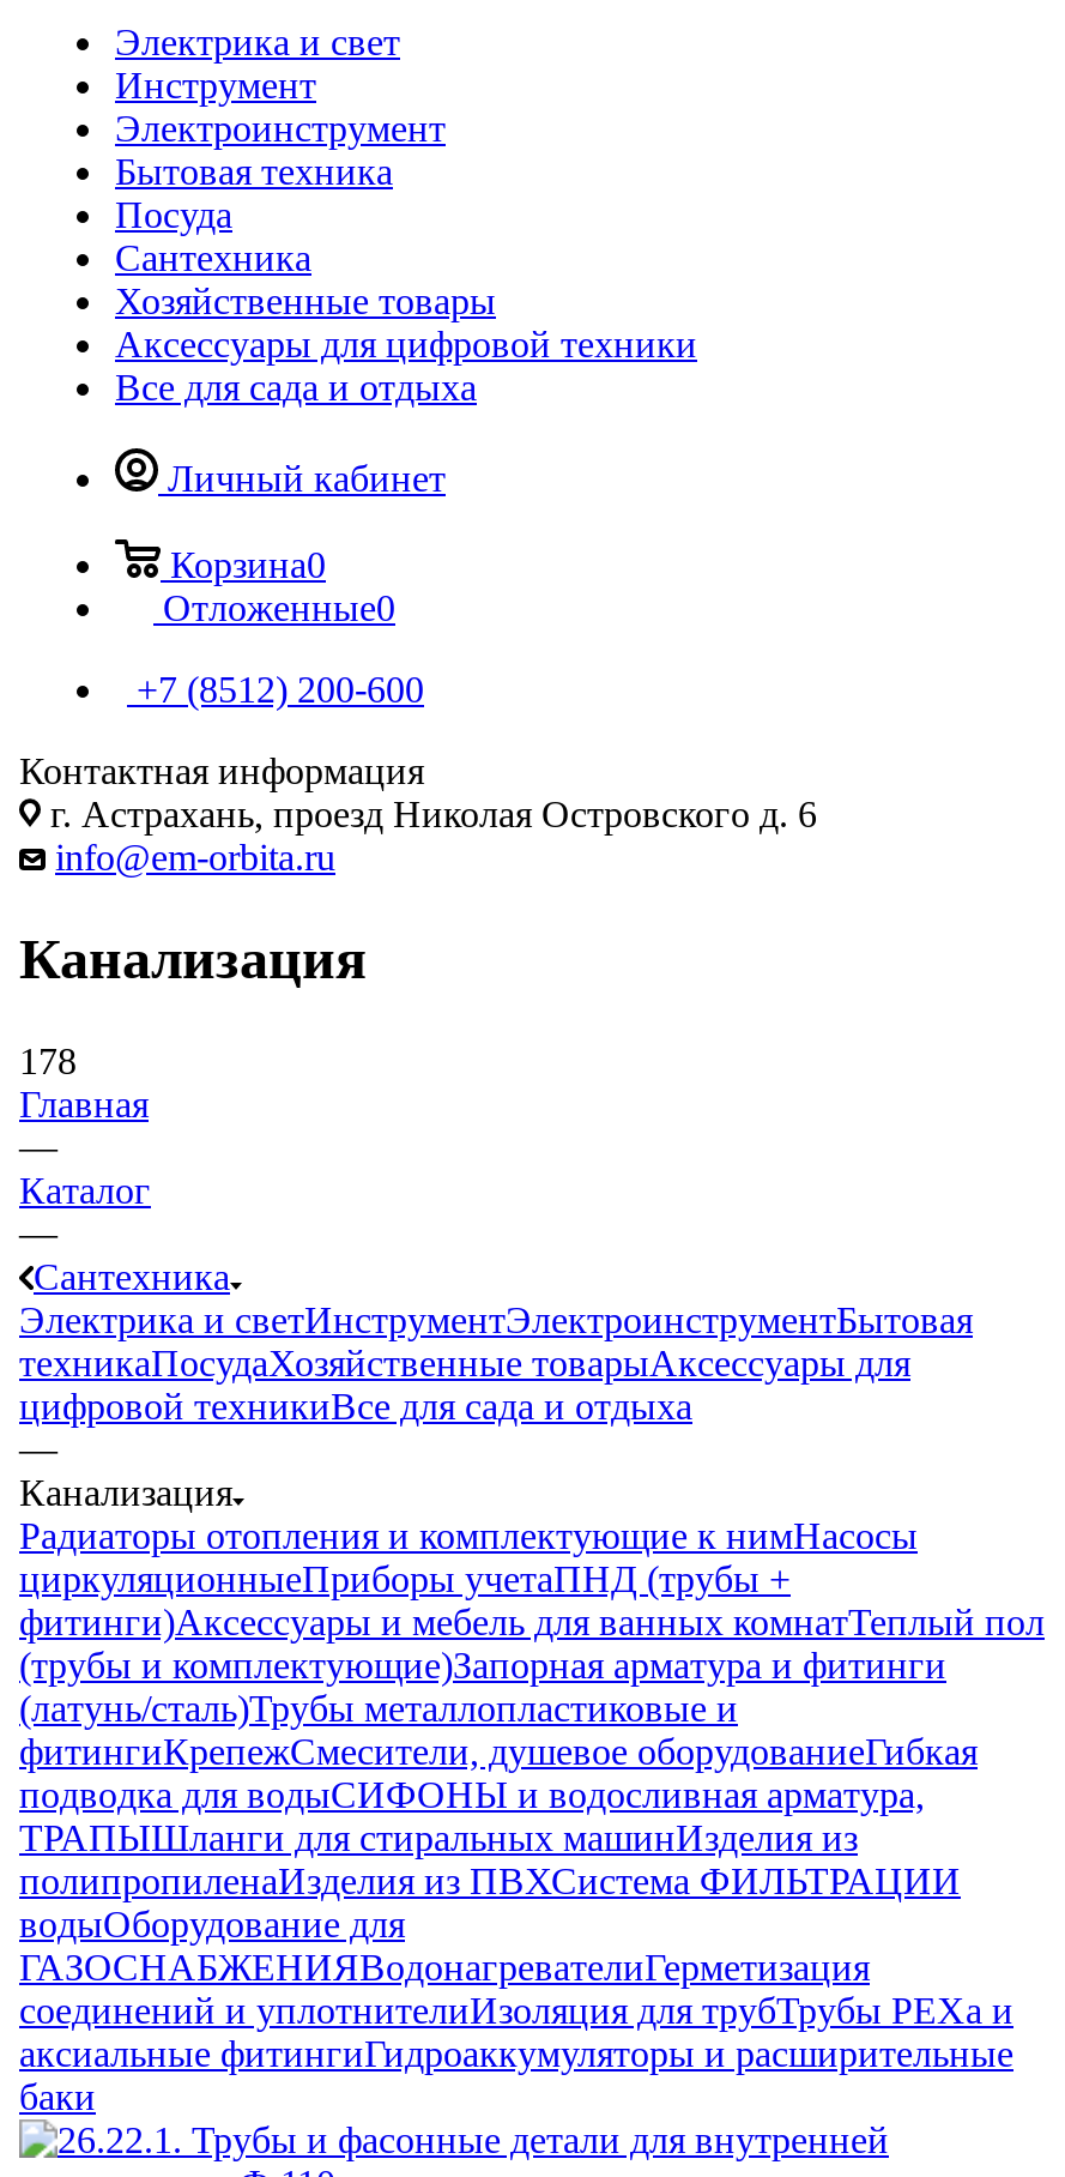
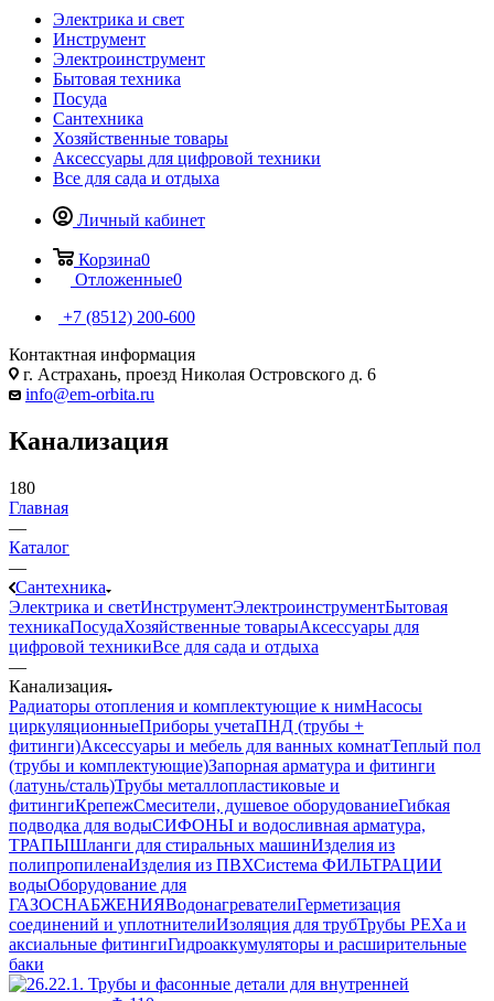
[19,1040,77,1081] 178 -> [9,478,35,497] 180

